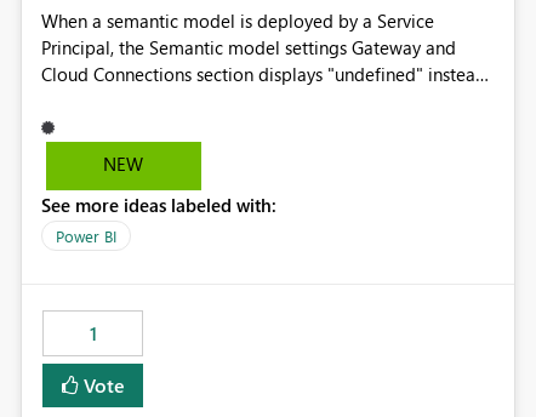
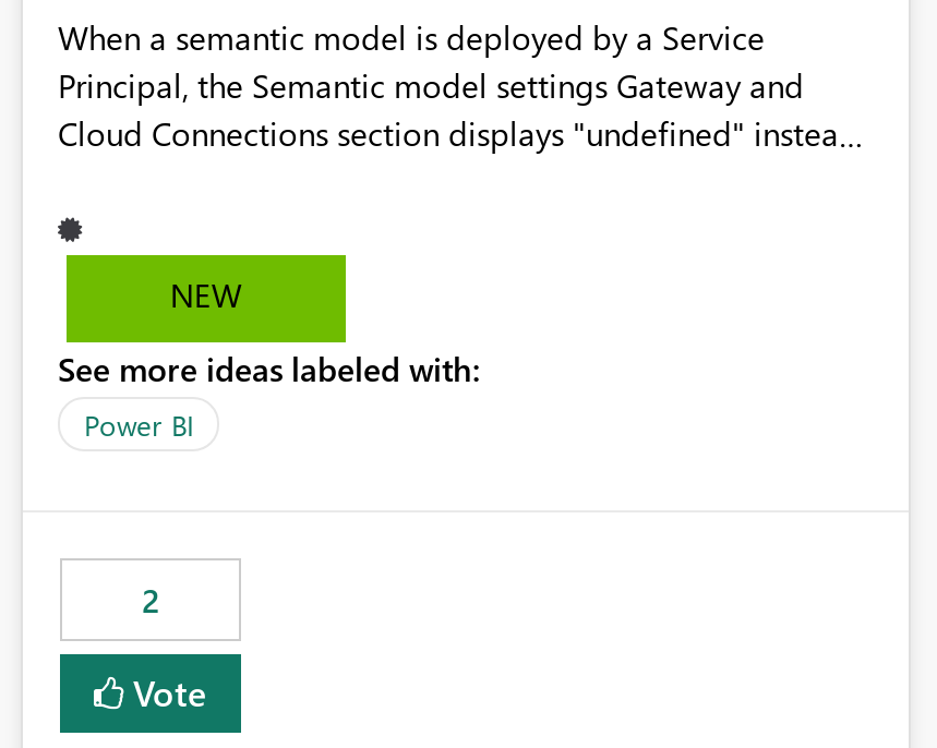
[89,322,96,346] 1 -> [142,579,159,622] 2

